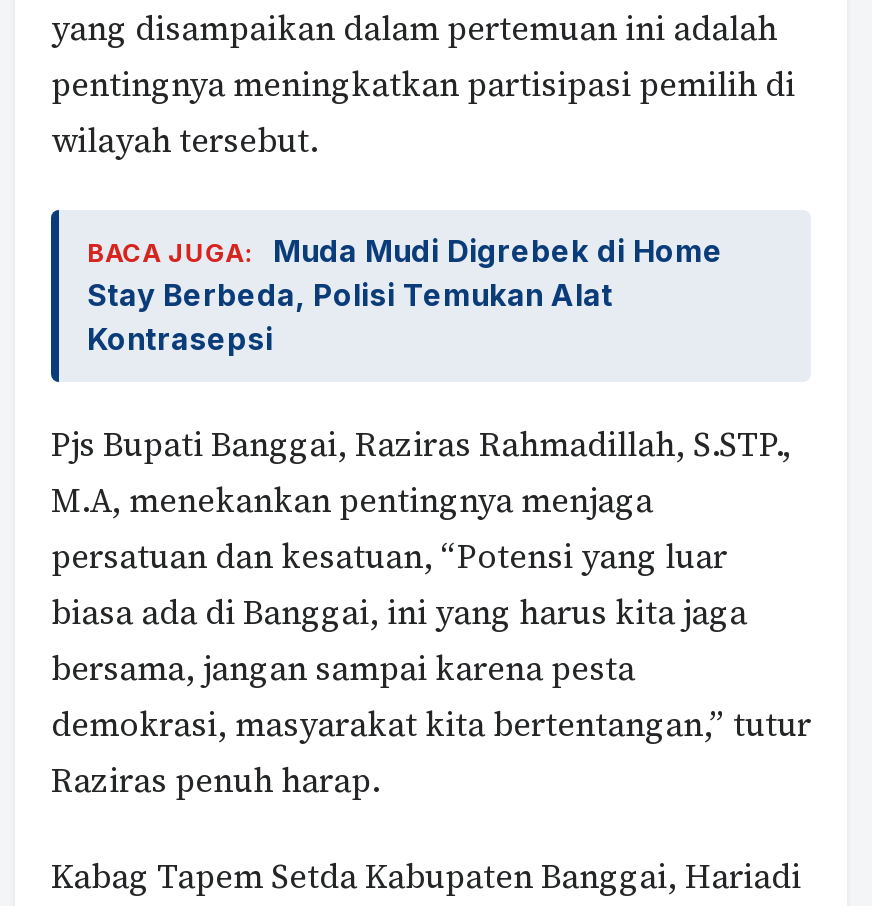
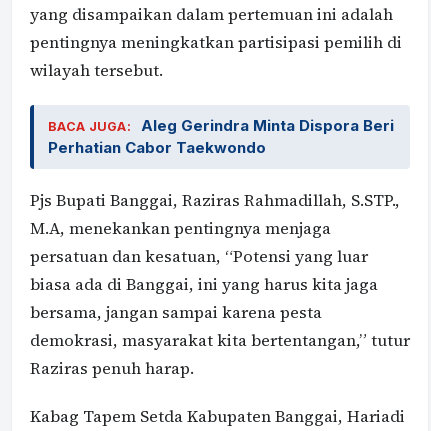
[87,232,723,358] Muda Mudi Digrebek di Home | Stay Berbeda, Polisi Temukan Alat | Kontrasepsi -> [48,116,394,157] Aleg Gerindra Minta Dispora Beri | Perhatian Cabor Taekwondo

